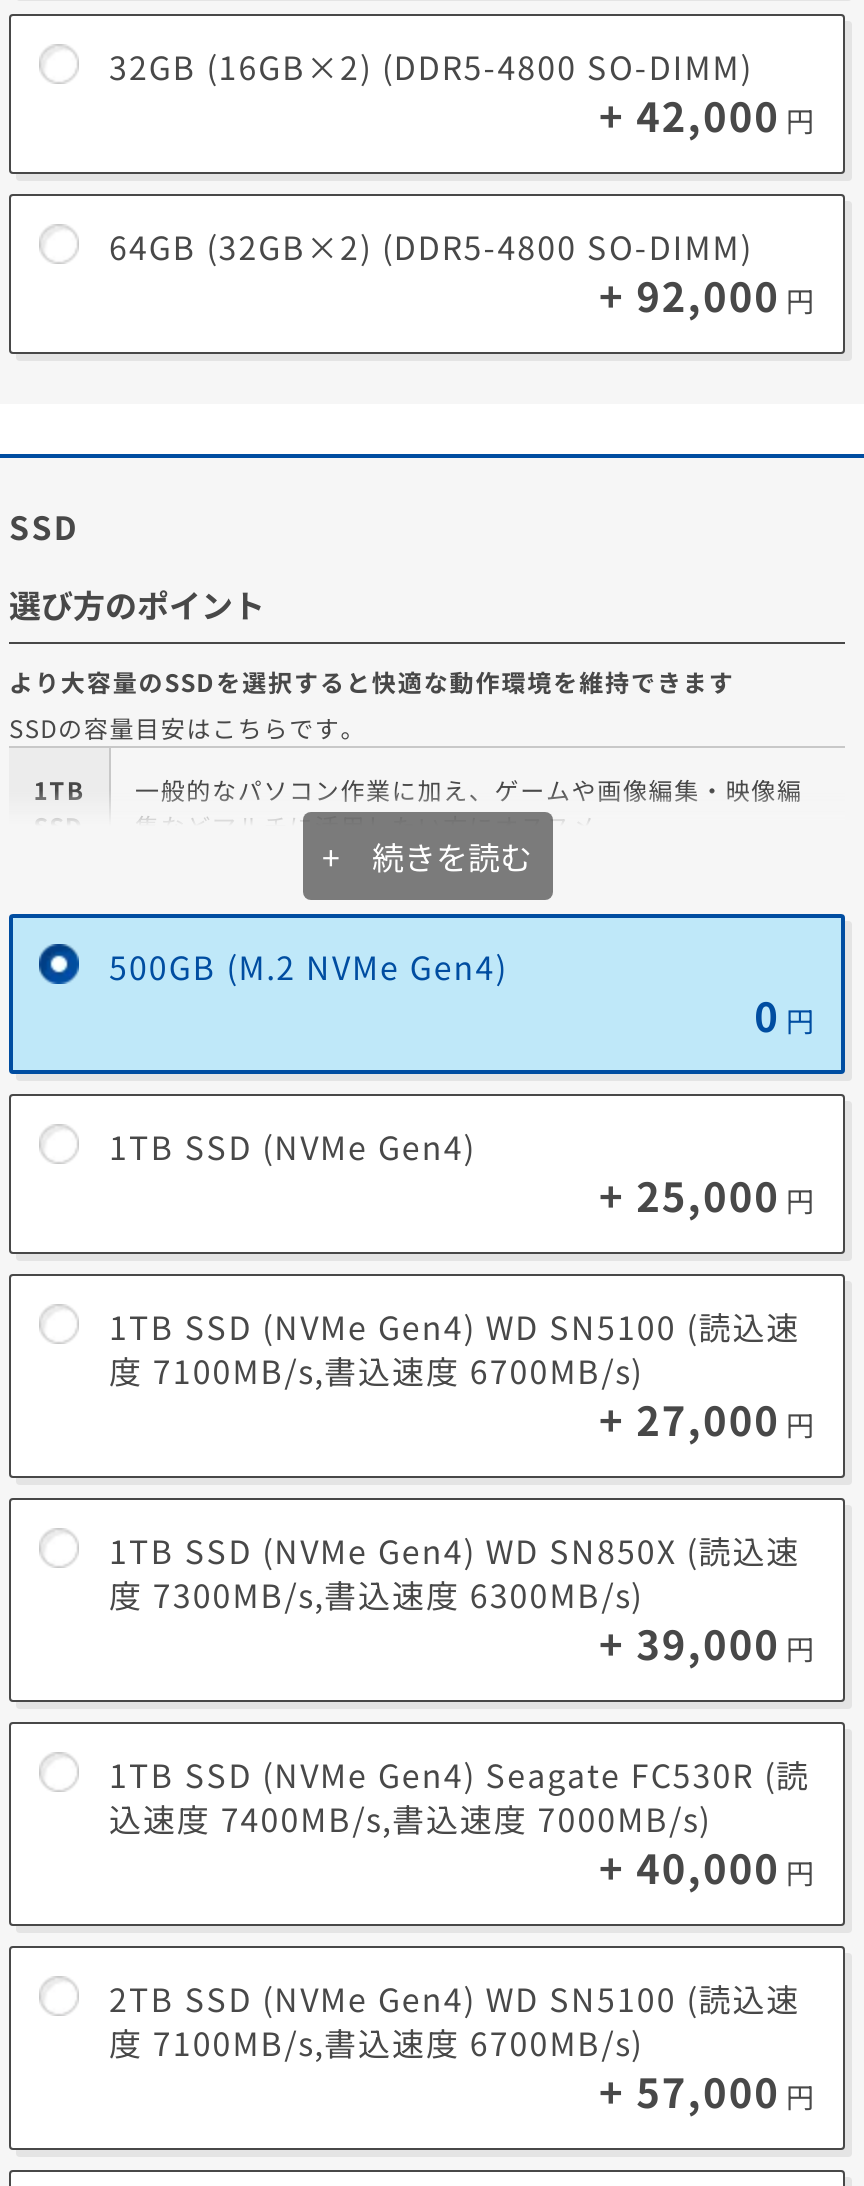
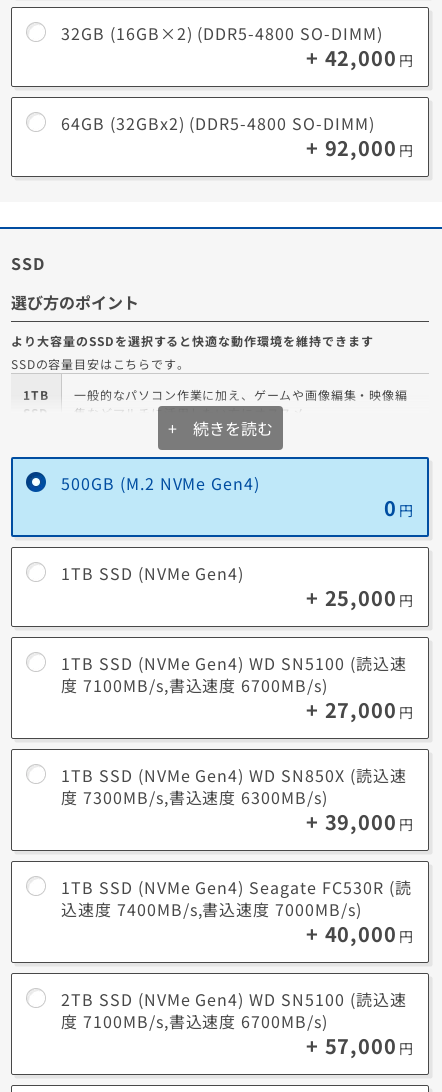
[109,222,752,270] 64GB (32GB×2) (DDR5-4800 SO-DIMM) -> [61,111,375,135] 64GB (32GBx2) (DDR5-4800 SO-DIMM)

